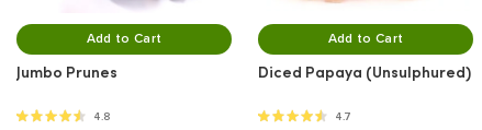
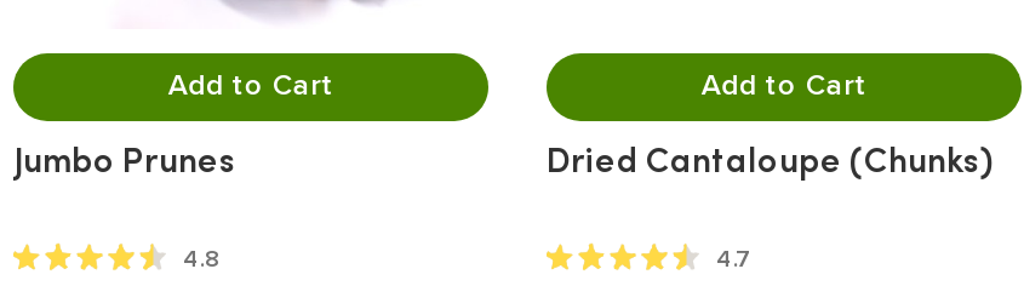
[258,62,471,82] Diced Papaya (Unsulphured) -> [547,138,992,182] Dried Cantaloupe (Chunks)

